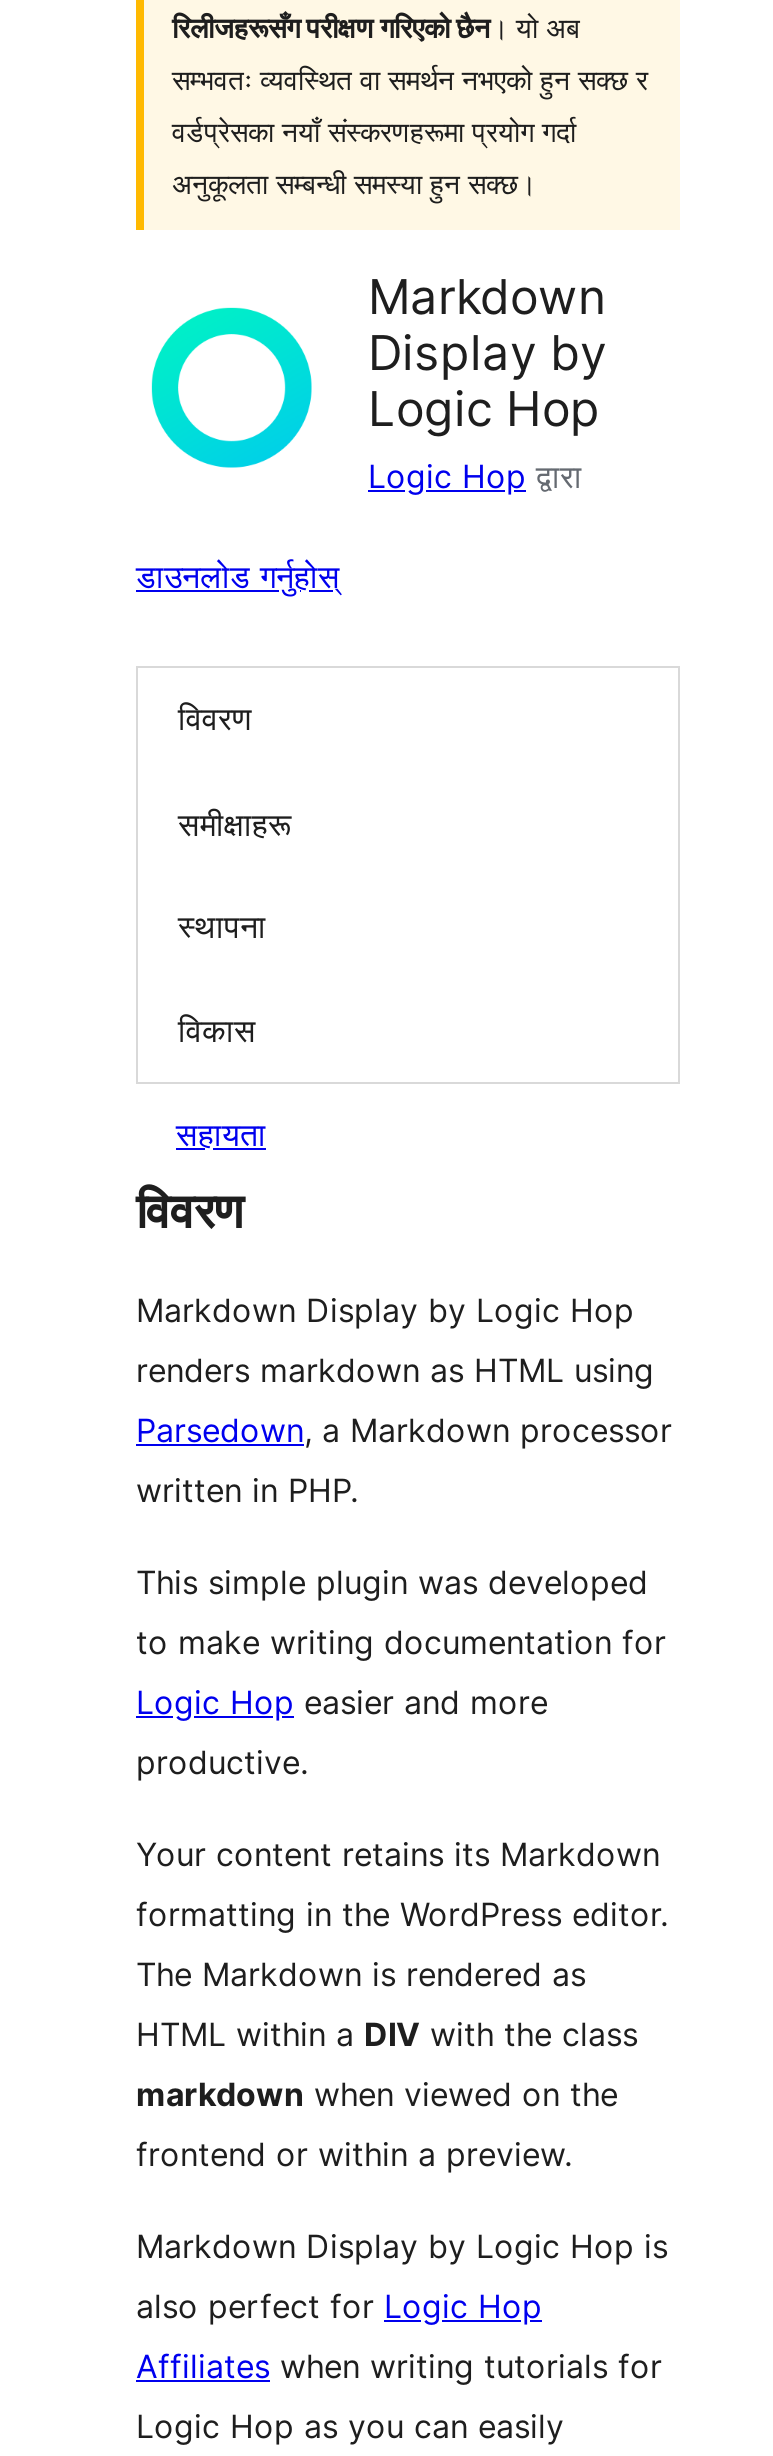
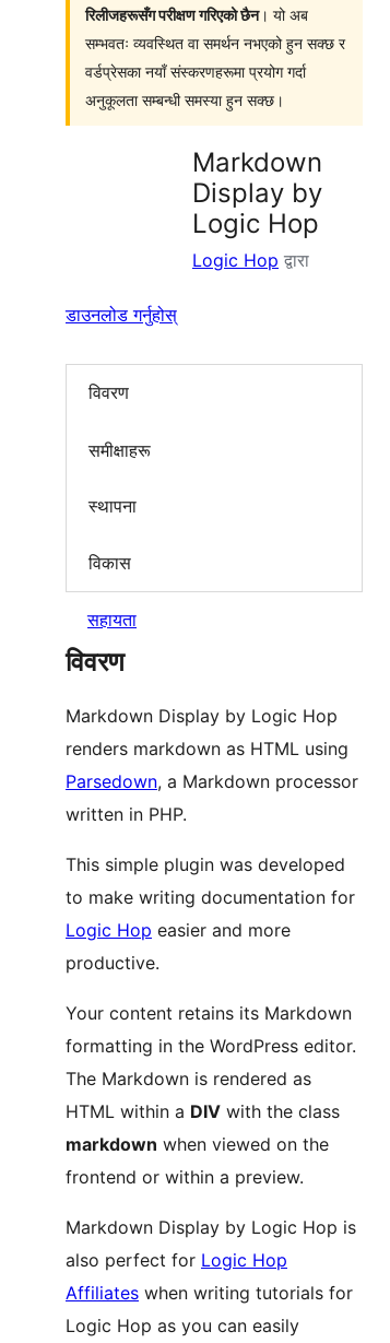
[148,304,314,470] [image] -> none

